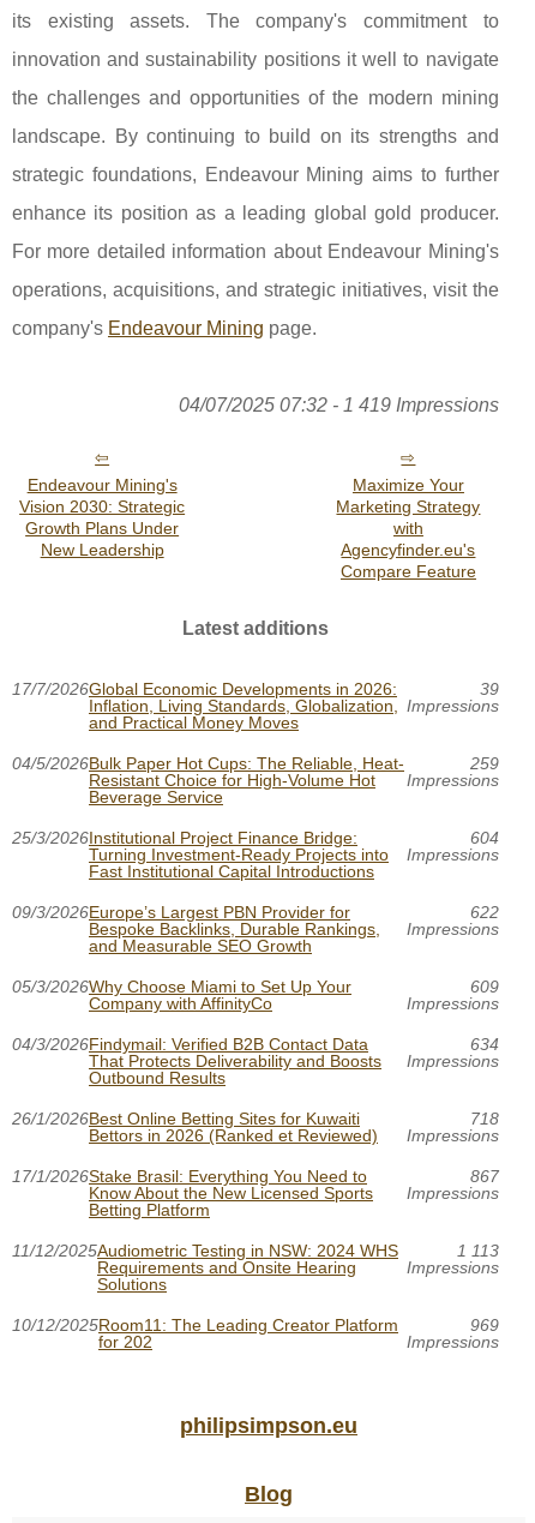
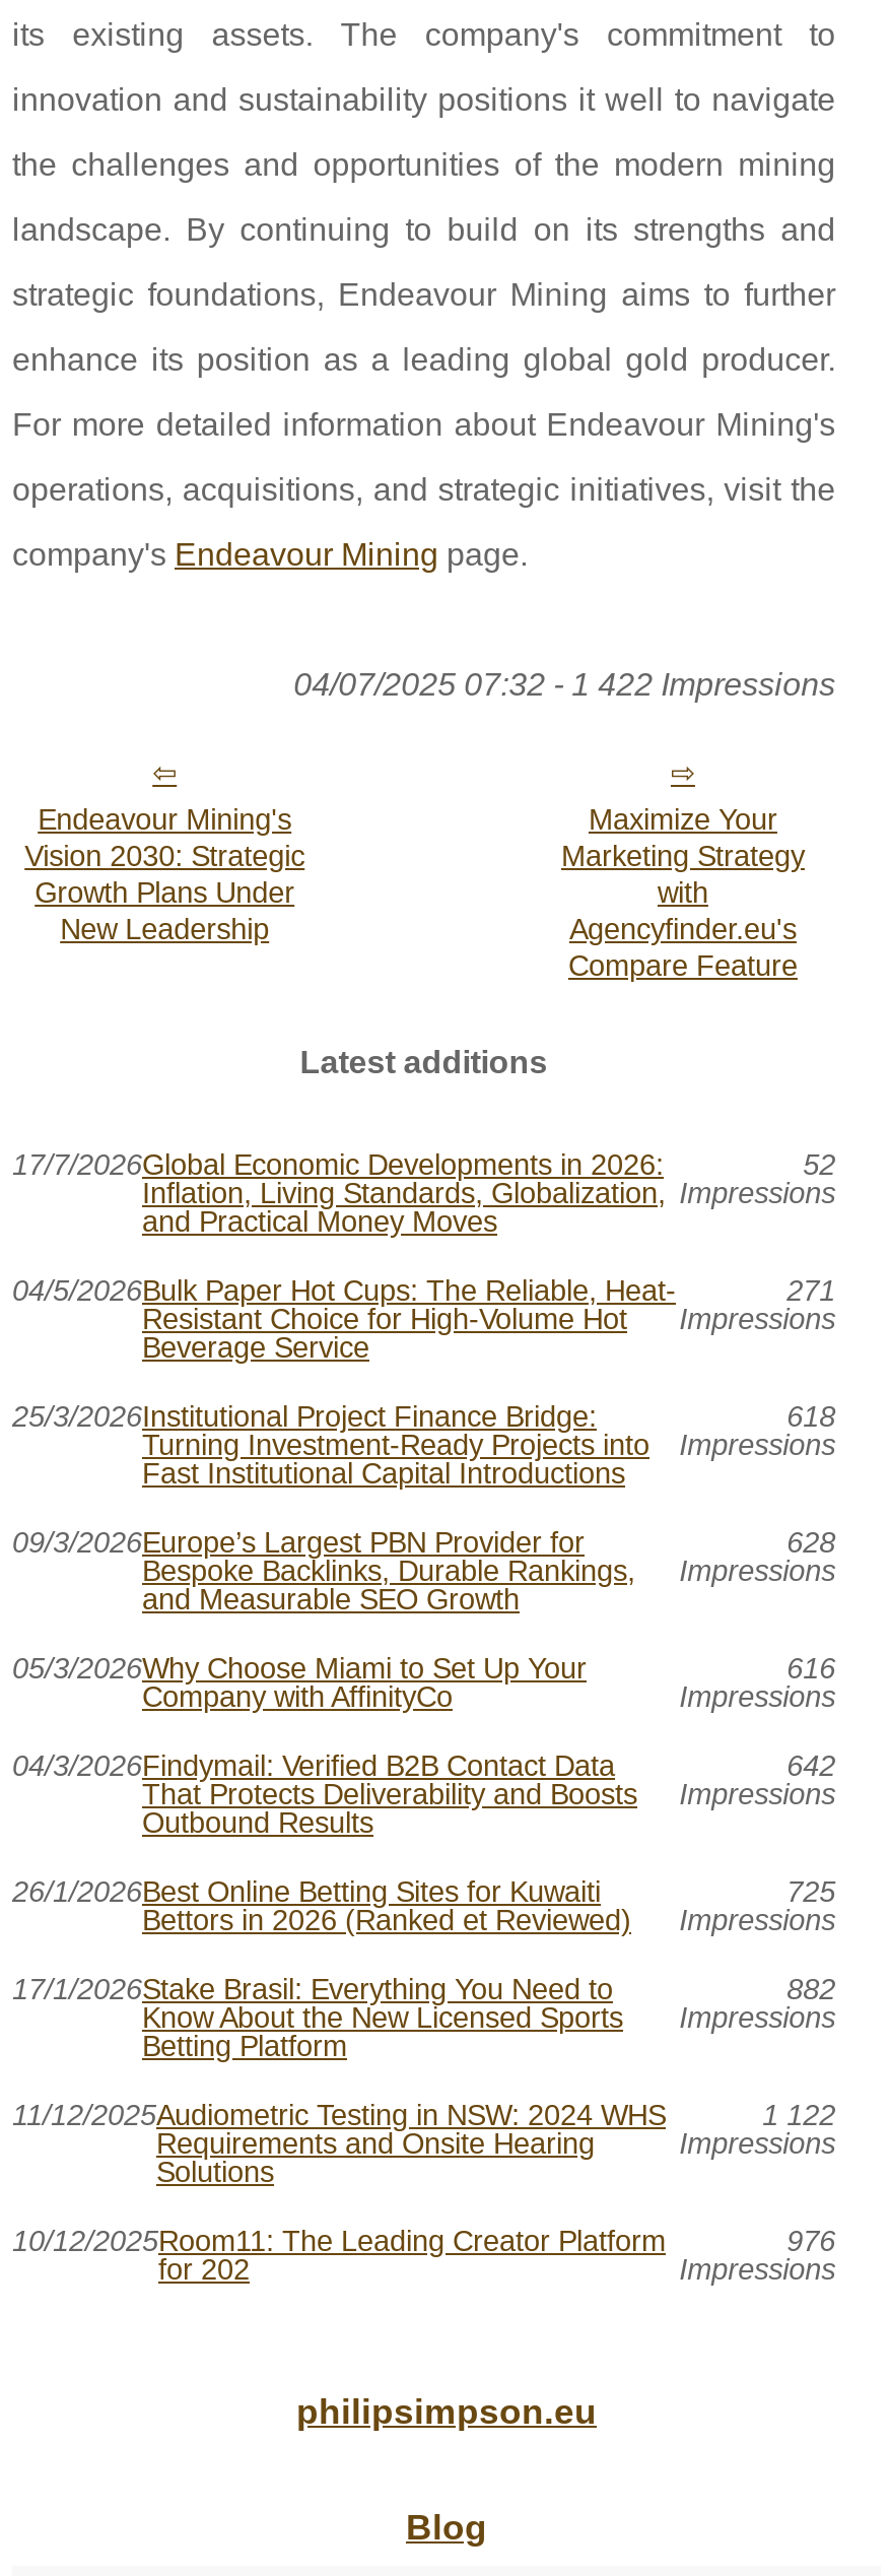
[178,394,499,415] 04/07/2025 07:32 - 1 419 Impressions -> [293,666,835,701] 04/07/2025 07:32 - 1 422 Impressions
[479,679,499,698] 39 -> [803,1148,835,1180] 52
[470,753,499,773] 259 -> [787,1274,835,1306] 271
[470,828,499,847] 604 -> [787,1400,835,1432] 618
[470,902,499,921] 622 -> [787,1525,835,1558] 628
[470,977,499,996] 609 -> [787,1651,835,1684] 616
[470,1034,499,1053] 634 -> [787,1749,835,1781] 642
[470,1109,499,1128] 718 -> [787,1875,835,1907] 725
[470,1166,499,1185] 867 -> [787,1972,835,2005] 882
[457,1241,499,1260] 1 113 -> [762,2098,835,2131] 1 122
[470,1315,499,1334] 969 -> [787,2224,835,2257] 976

